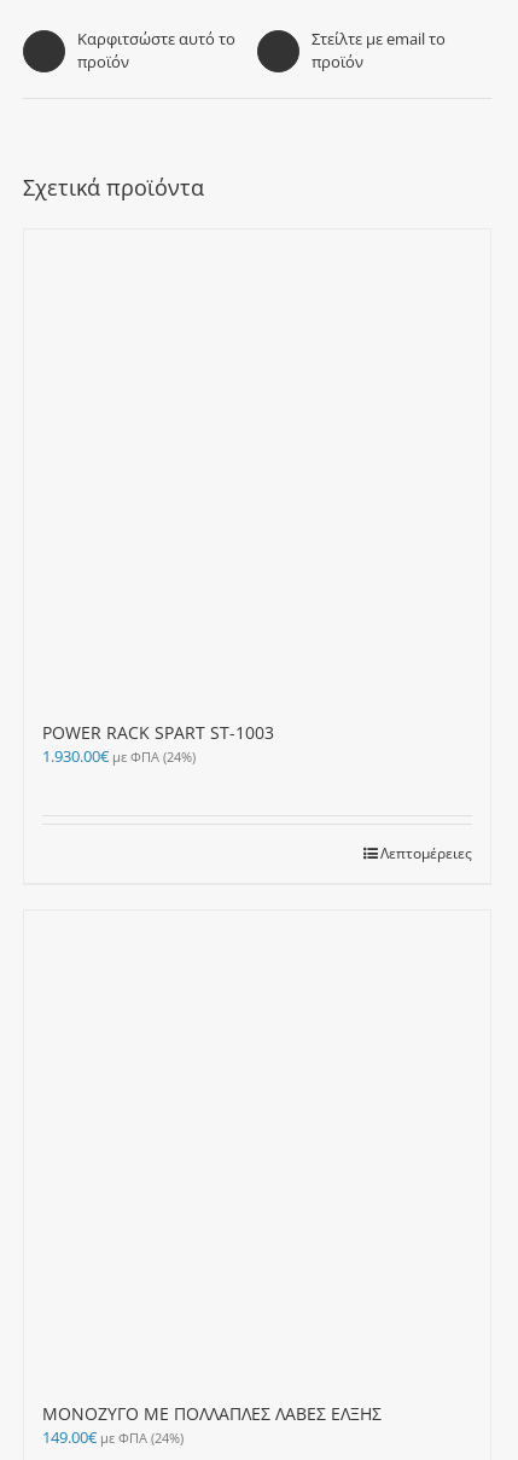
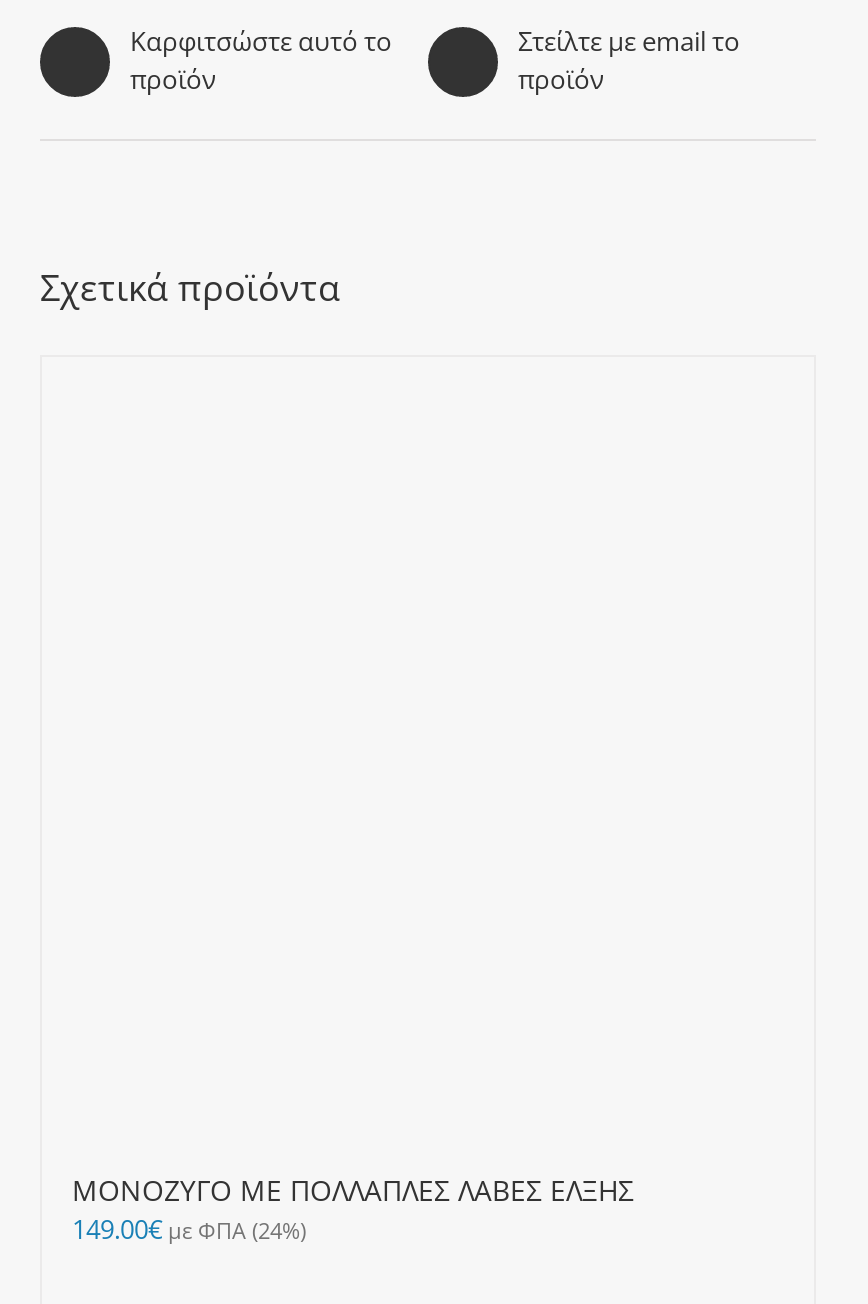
[42,721,274,767] POWER RACK SPART ST-1003 | 1.930.00€ με ΦΠΑ (24%) -> none
[380,843,472,863] Λεπτομέρειες -> none

